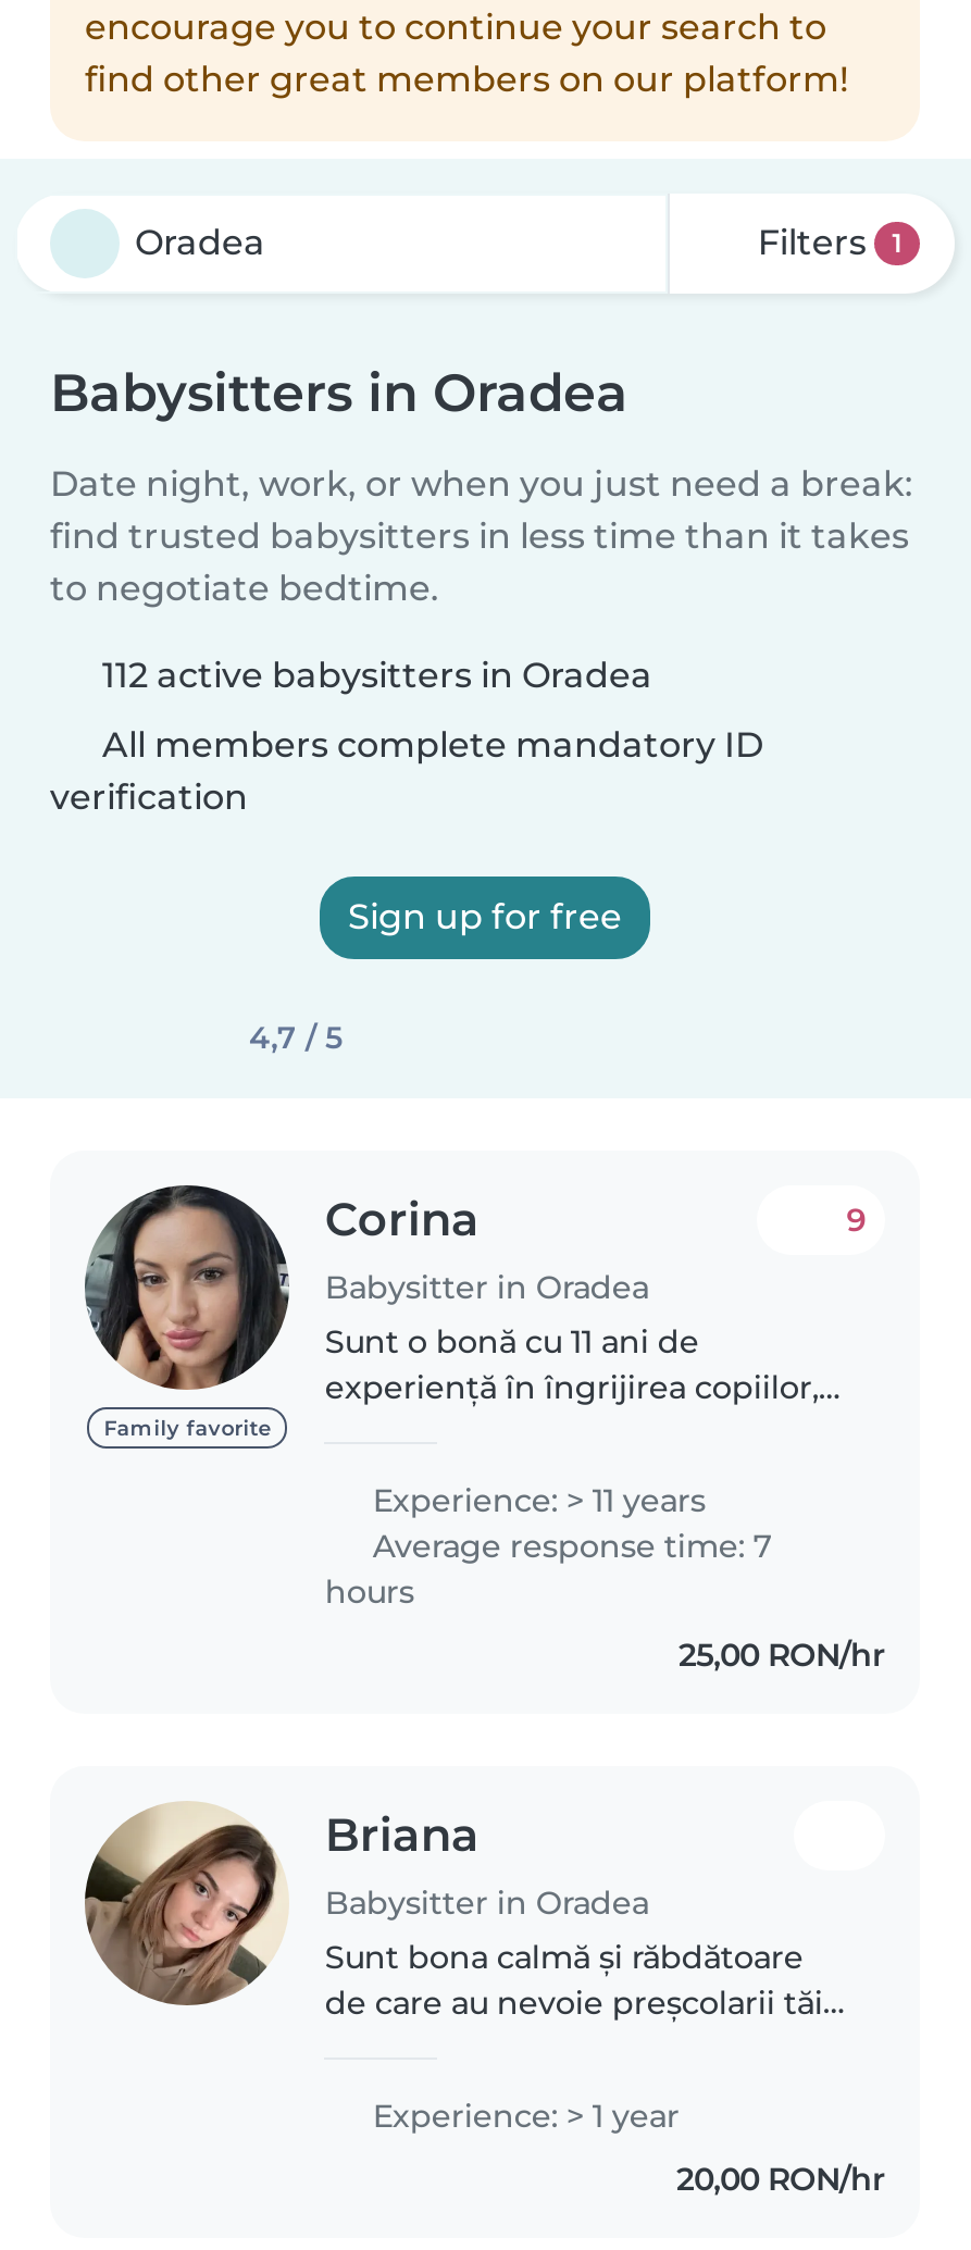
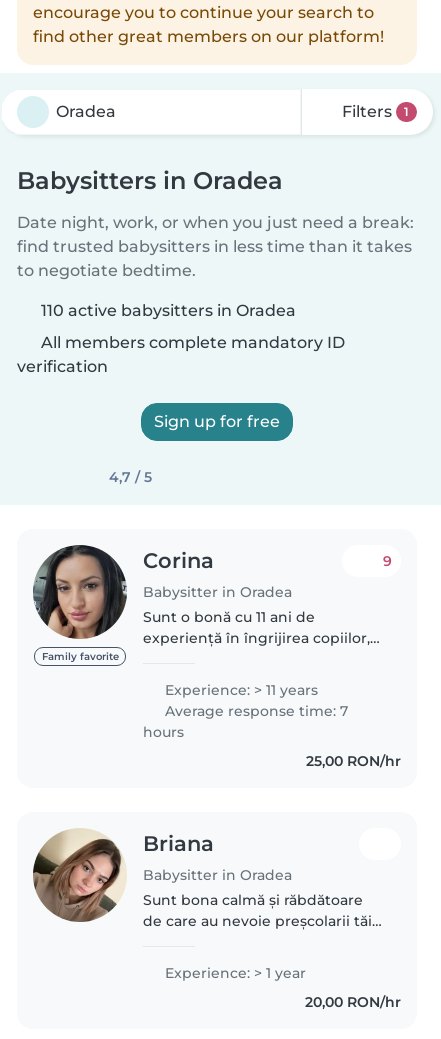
[102,655,652,696] 112 active babysitters in Oradea -> [41,301,296,320] 110 active babysitters in Oradea

